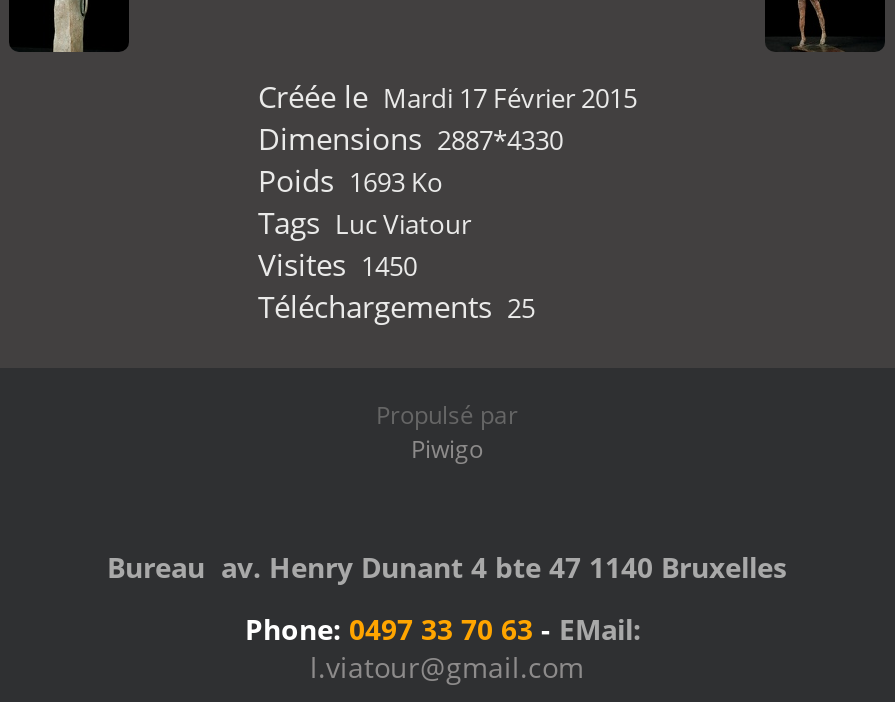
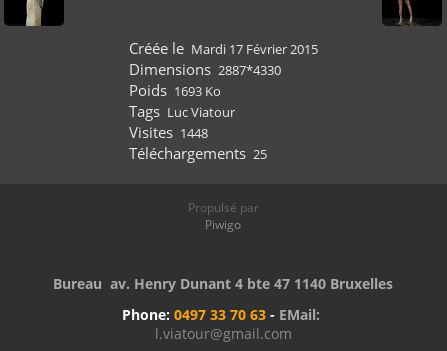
[258,244,417,284] Visites 1450 -> [128,122,208,142] Visites 1448

